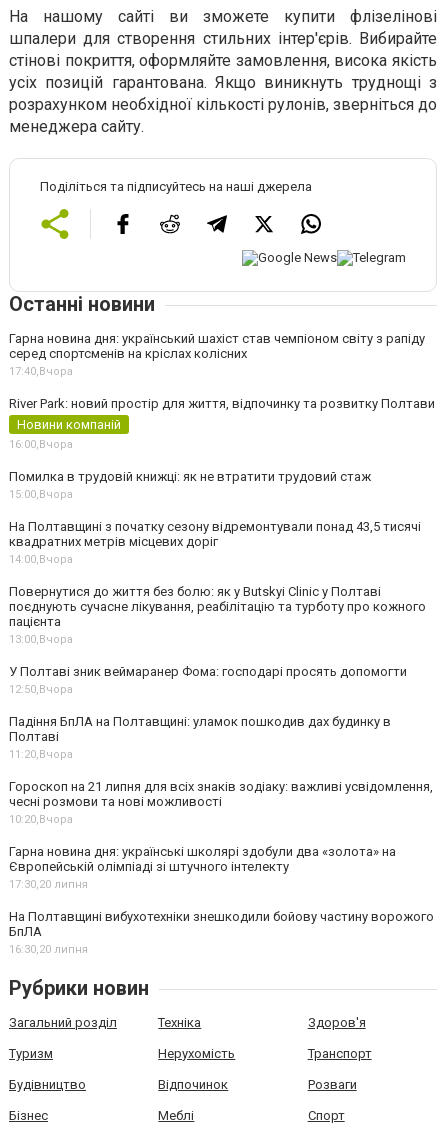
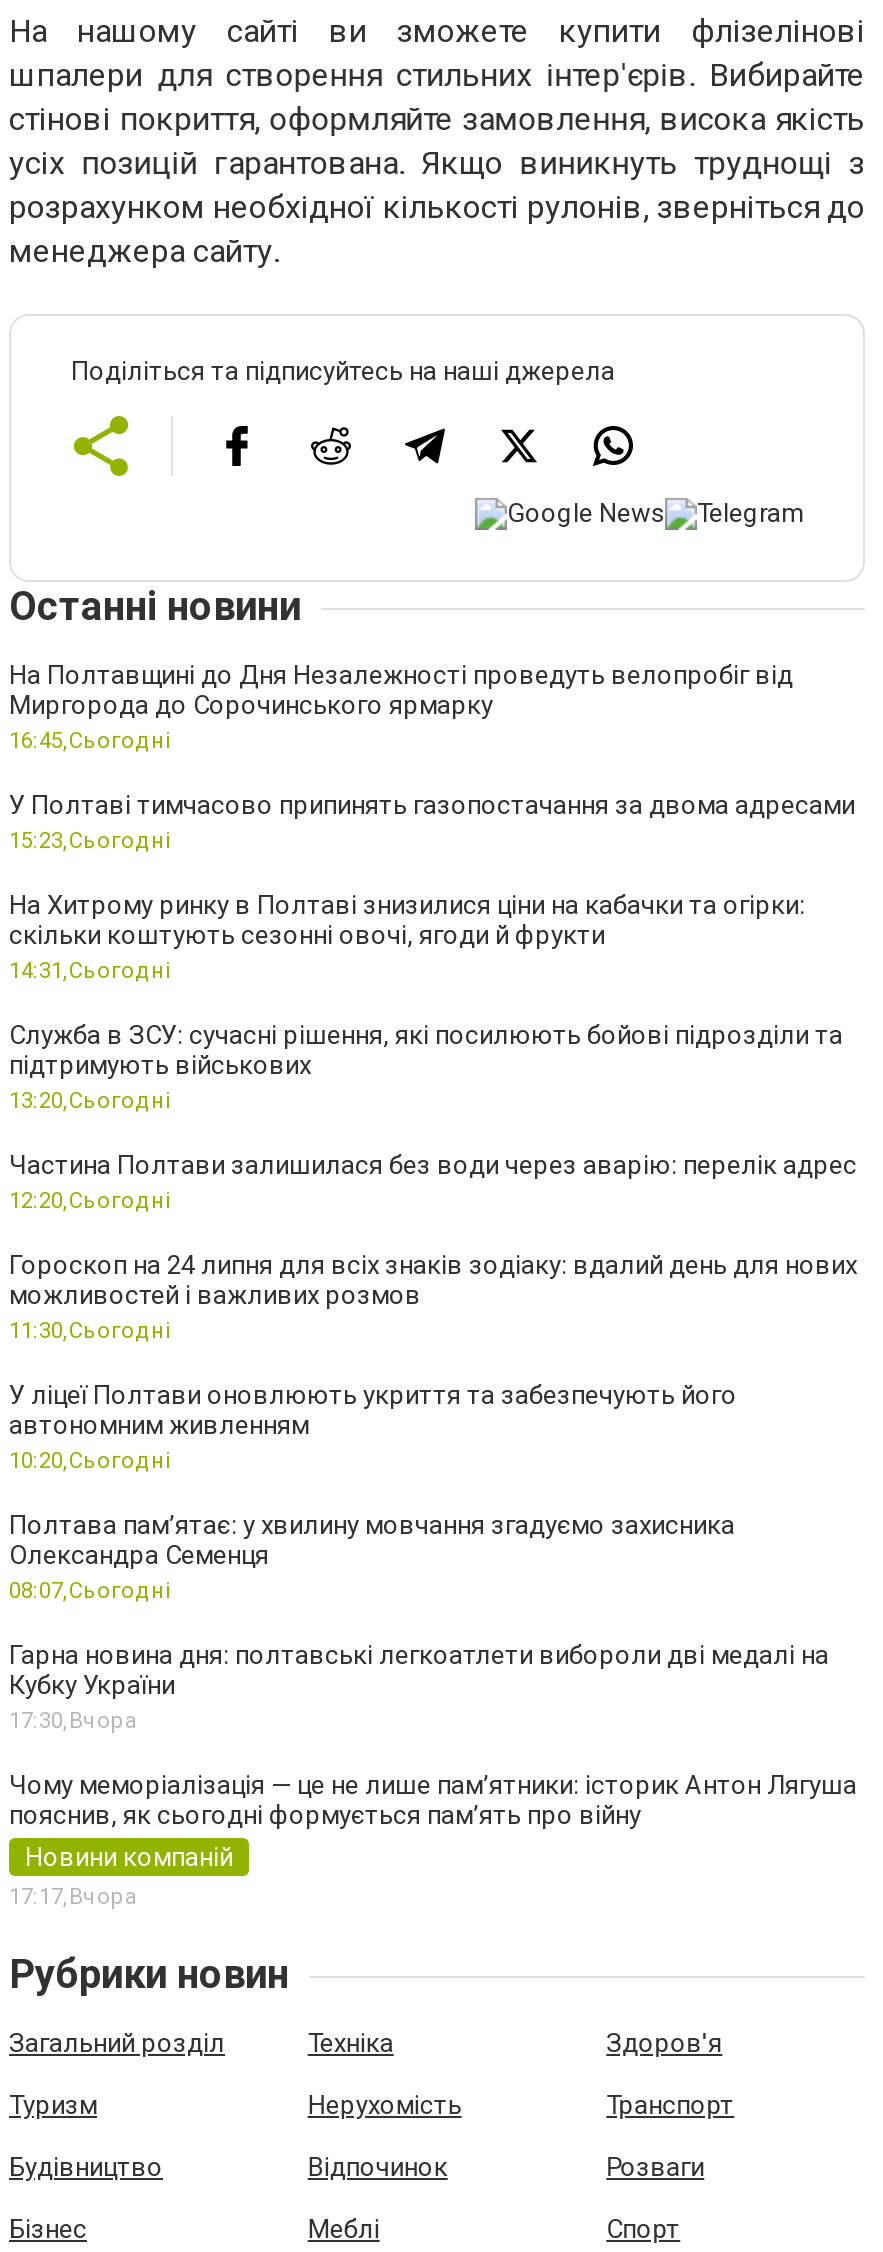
[9,331,435,411] Гарна новина дня: український шахіст став чемпіоном світу з рапіду | серед спортсменів на кріслах колісних | 17:40,Вчора | River Park: новий простір для життя, відпочинку та розвитку Полтави -> [9,659,857,1829] На Полтавщині до Дня Незалежності проведуть велопробіг від | Миргорода до Сорочинського ярмарку | 16:45,Сьогодні | У Полтаві тимчасово припинять газопостачання за двома адресами | 15:23,Сьогодні | На Хитрому ринку в Полтаві знизилися ціни на кабачки та огірки: | скільки коштують сезонні овочі, ягоди й фрукти | 14:31, Сьогодні | Служба в ЗСУ: сучасні рішення, які посилюють бойові підрозділи та | підтримують військових | 13:20,Сьогодні | Частина Полтави залишилася без води через аварію: перелік адрес | 12:20,Сьогодні | Гороскоп на 24 липня для всіх знаків зодіаку: вдалий день для нових | можливостей і важливих розмов | 11:30,Сьогодні | У ліцеї Полтави оновлюють укриття та забезпечують його | автономним живленням | 10:20,Сьогодні | Полтава пам’ятає: у хвилину мовчання згадуємо захисника | Олександра Семенця | 08:07,Сьогодні | Гарна новина дня: полтавські легкоатлети вибороли дві медалі на | Кубку України | 17:30, Вчора | Чому меморіалізація — це не лише пам’ятники: історик Антон Лягуша | пояснив, як сьогодні формується пам’ять про війну
moved [17,417,121,432] -> [25,1841,233,1871]: Новини компаній
[9,438,434,956] 16:00,Вчора | Помилка в трудовій книжці: як не втратити трудовий стаж | 15:00,Вчора | На Полтавщині з початку сезону відремонтували понад 43,5 тисячі | квадратних метрів місцевих доріг | 14:00,Вчора | Повернутися до життя без болю: як у Butskyi Clinic у Полтаві | поєднують сучасне лікування, реабілітацію та турботу про кожного | пацієнта | 13:00,Вчора | У Полтаві зник веймаранер Фома: господарі просять допомогти | 12:50,Вчора | Падіння БпЛА на Полтавщині: уламок пошкодив дах будинку в | Полтаві | 11:20,Вчора | Гороскоп на 21 липня для всіх знаків зодіаку: важливі усвідомлення, | чесні розмови та нові можливості | 10:20,Вчора | Гарна новина дня: українські школярі здобули два «золота» на | Європейській олімпіаді зі штучного інтелекту | 17:30,20 липня | На Полтавщині вибухотехніки знешкодили бойову частину ворожого | БпЛА | 16:30,20 липня -> [9,1883,137,1909] 17:17, Вчора

